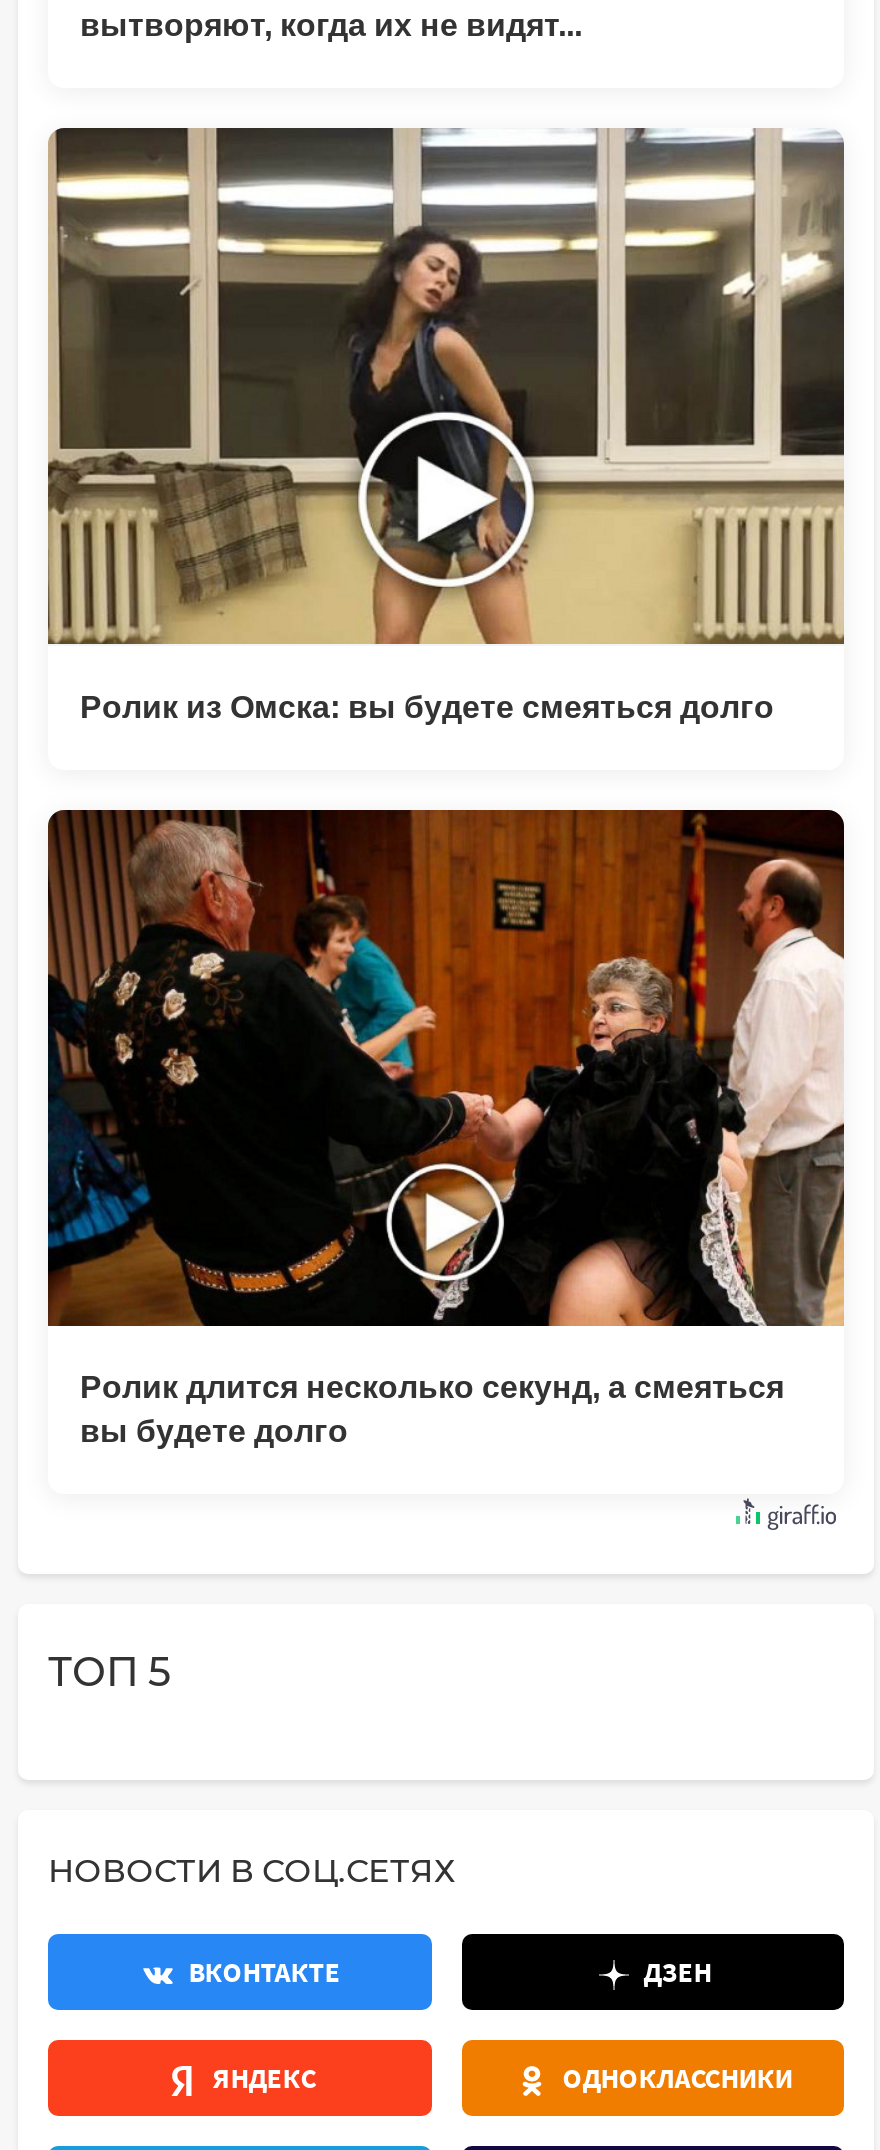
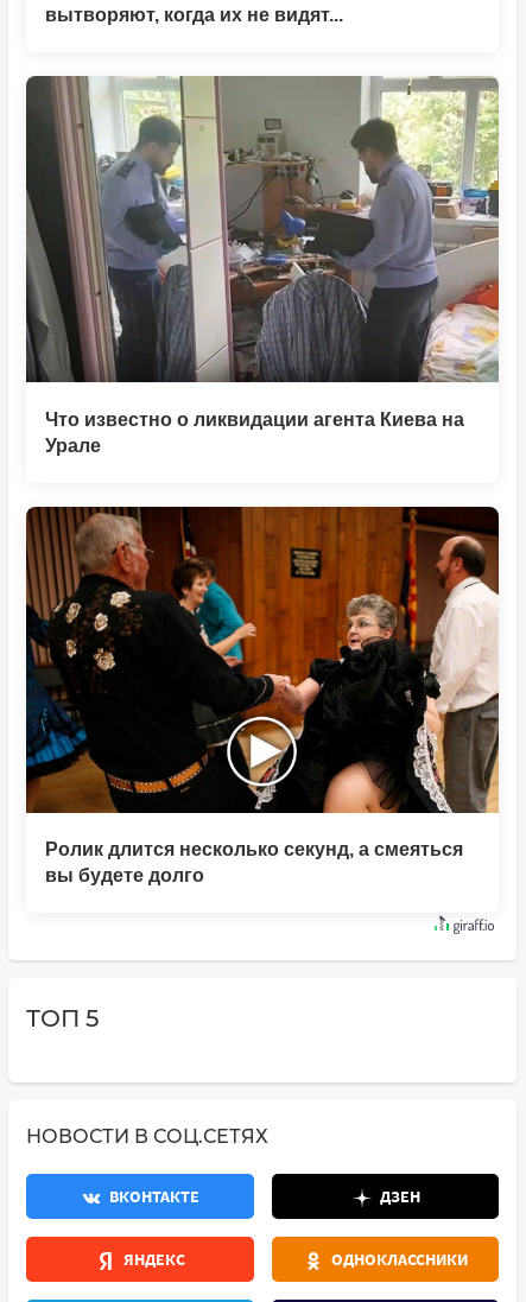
[46,126,844,723] [image] | Ролик из Омска: вы будете смеяться долго -> [25,75,499,455] [image] | Что известно о ликвидации агента Киева на | Урале

